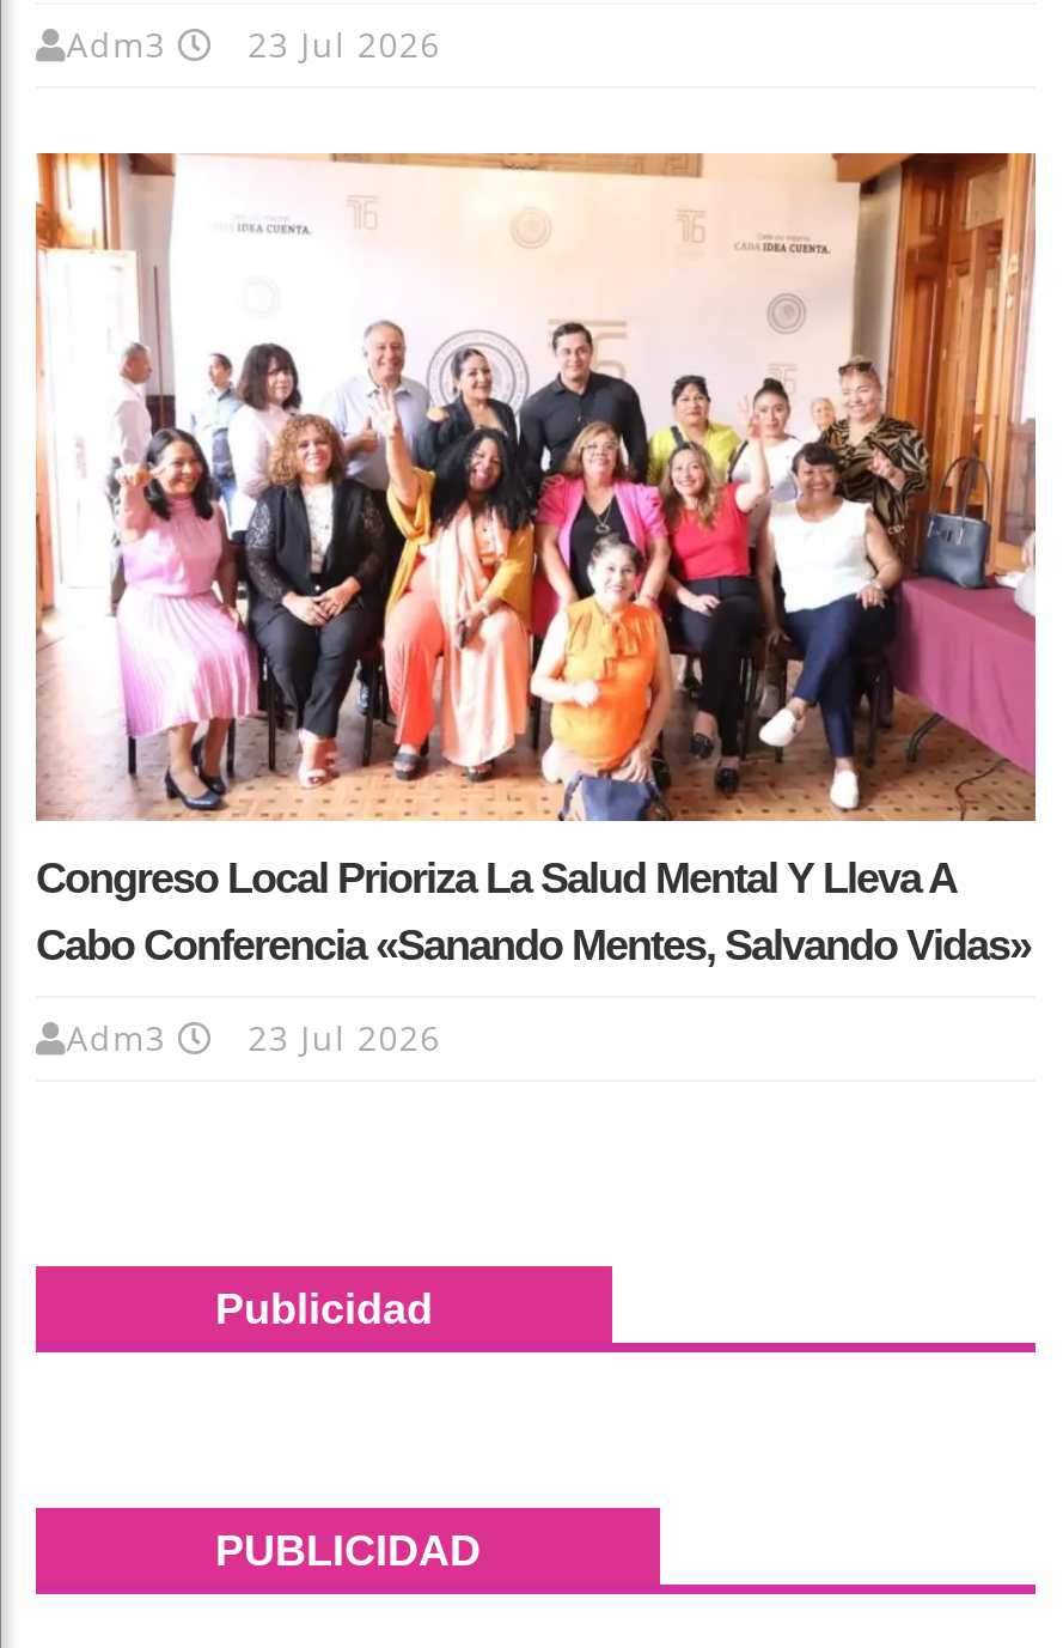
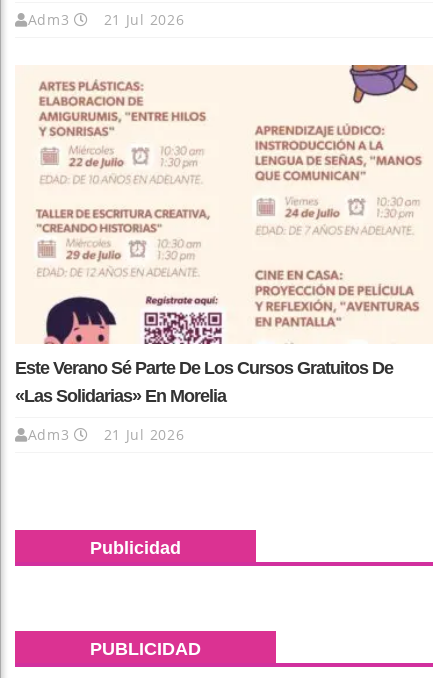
[66,23,441,68] Adm3 23 Jul 2026 -> [28,10,184,29] Adm3 21 Jul 2026
[33,151,1038,970] [image] | Congreso Local Prioriza La Salud Mental Y Lleva A | Cabo Conferencia «Sanando Mentes, Salvando Vidas» -> [15,64,433,406] [image] | Este Verano Sé Parte De Los Cursos Gratuitos De | «Las Solidarias» En Morelia
[66,1015,441,1061] Adm3 23 Jul 2026 -> [28,425,184,444] Adm3 21 Jul 2026

